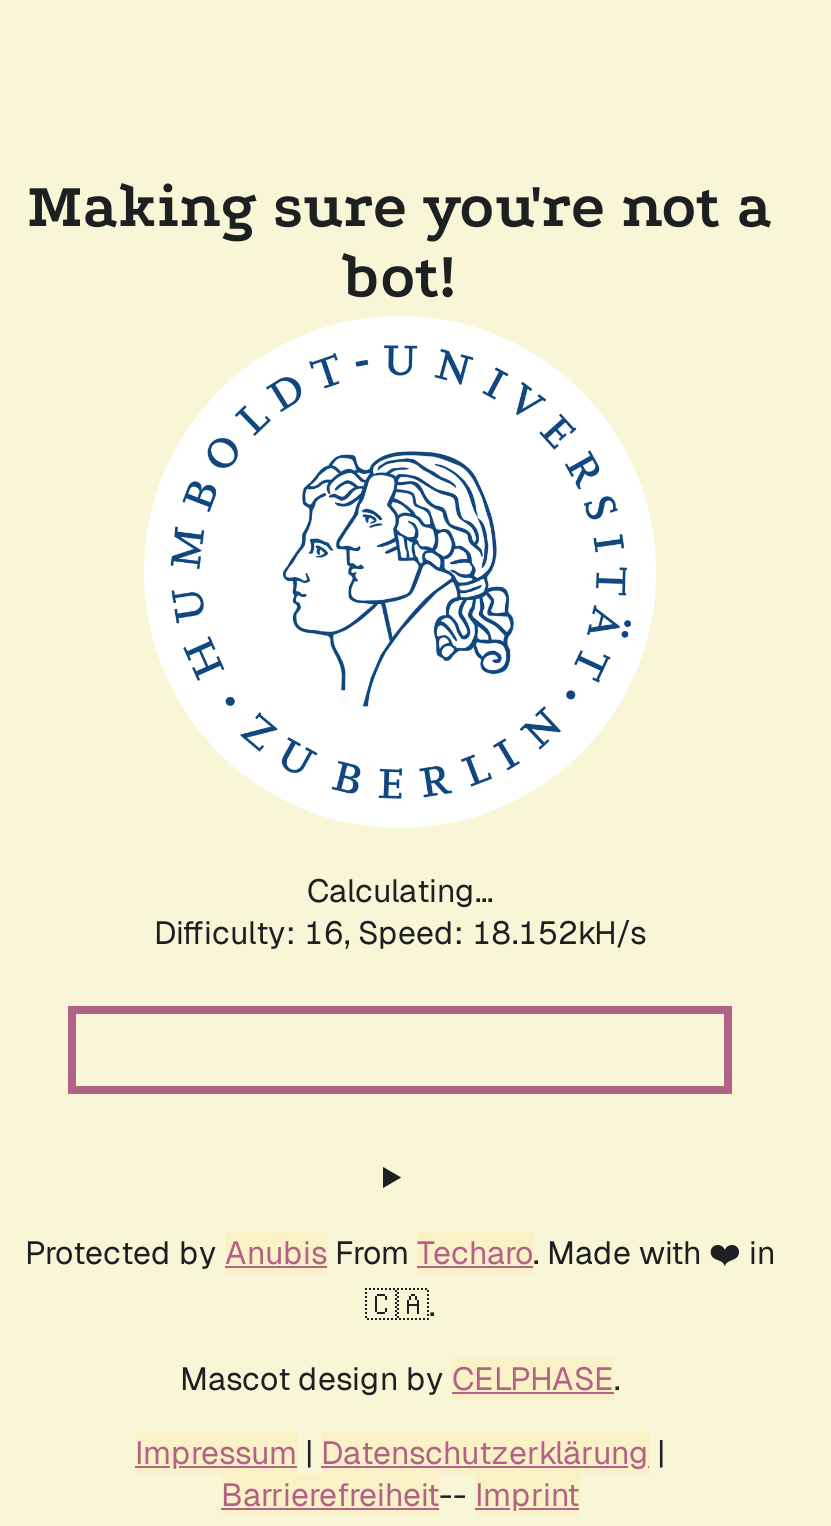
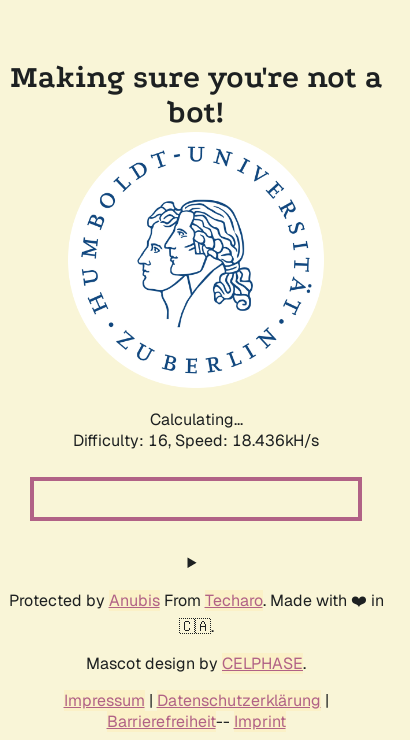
[154,912,646,954] Difficulty: 16, Speed: 18.152kH/s -> [73,430,319,451] Difficulty: 16, Speed: 18.436kH/s

